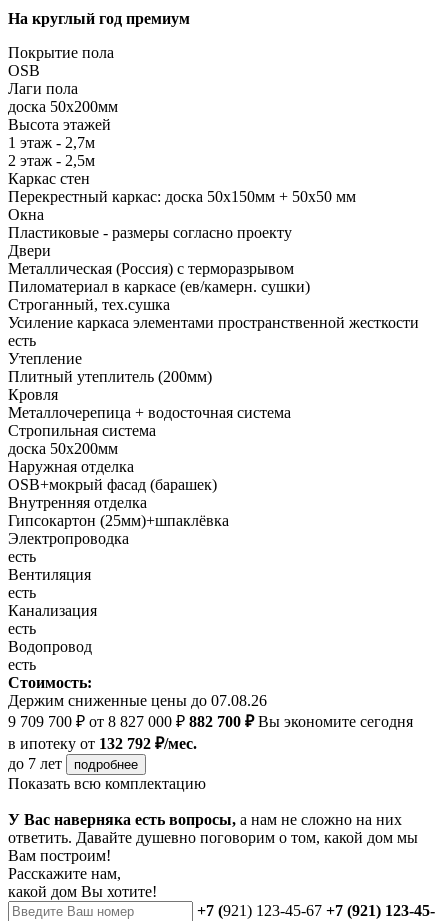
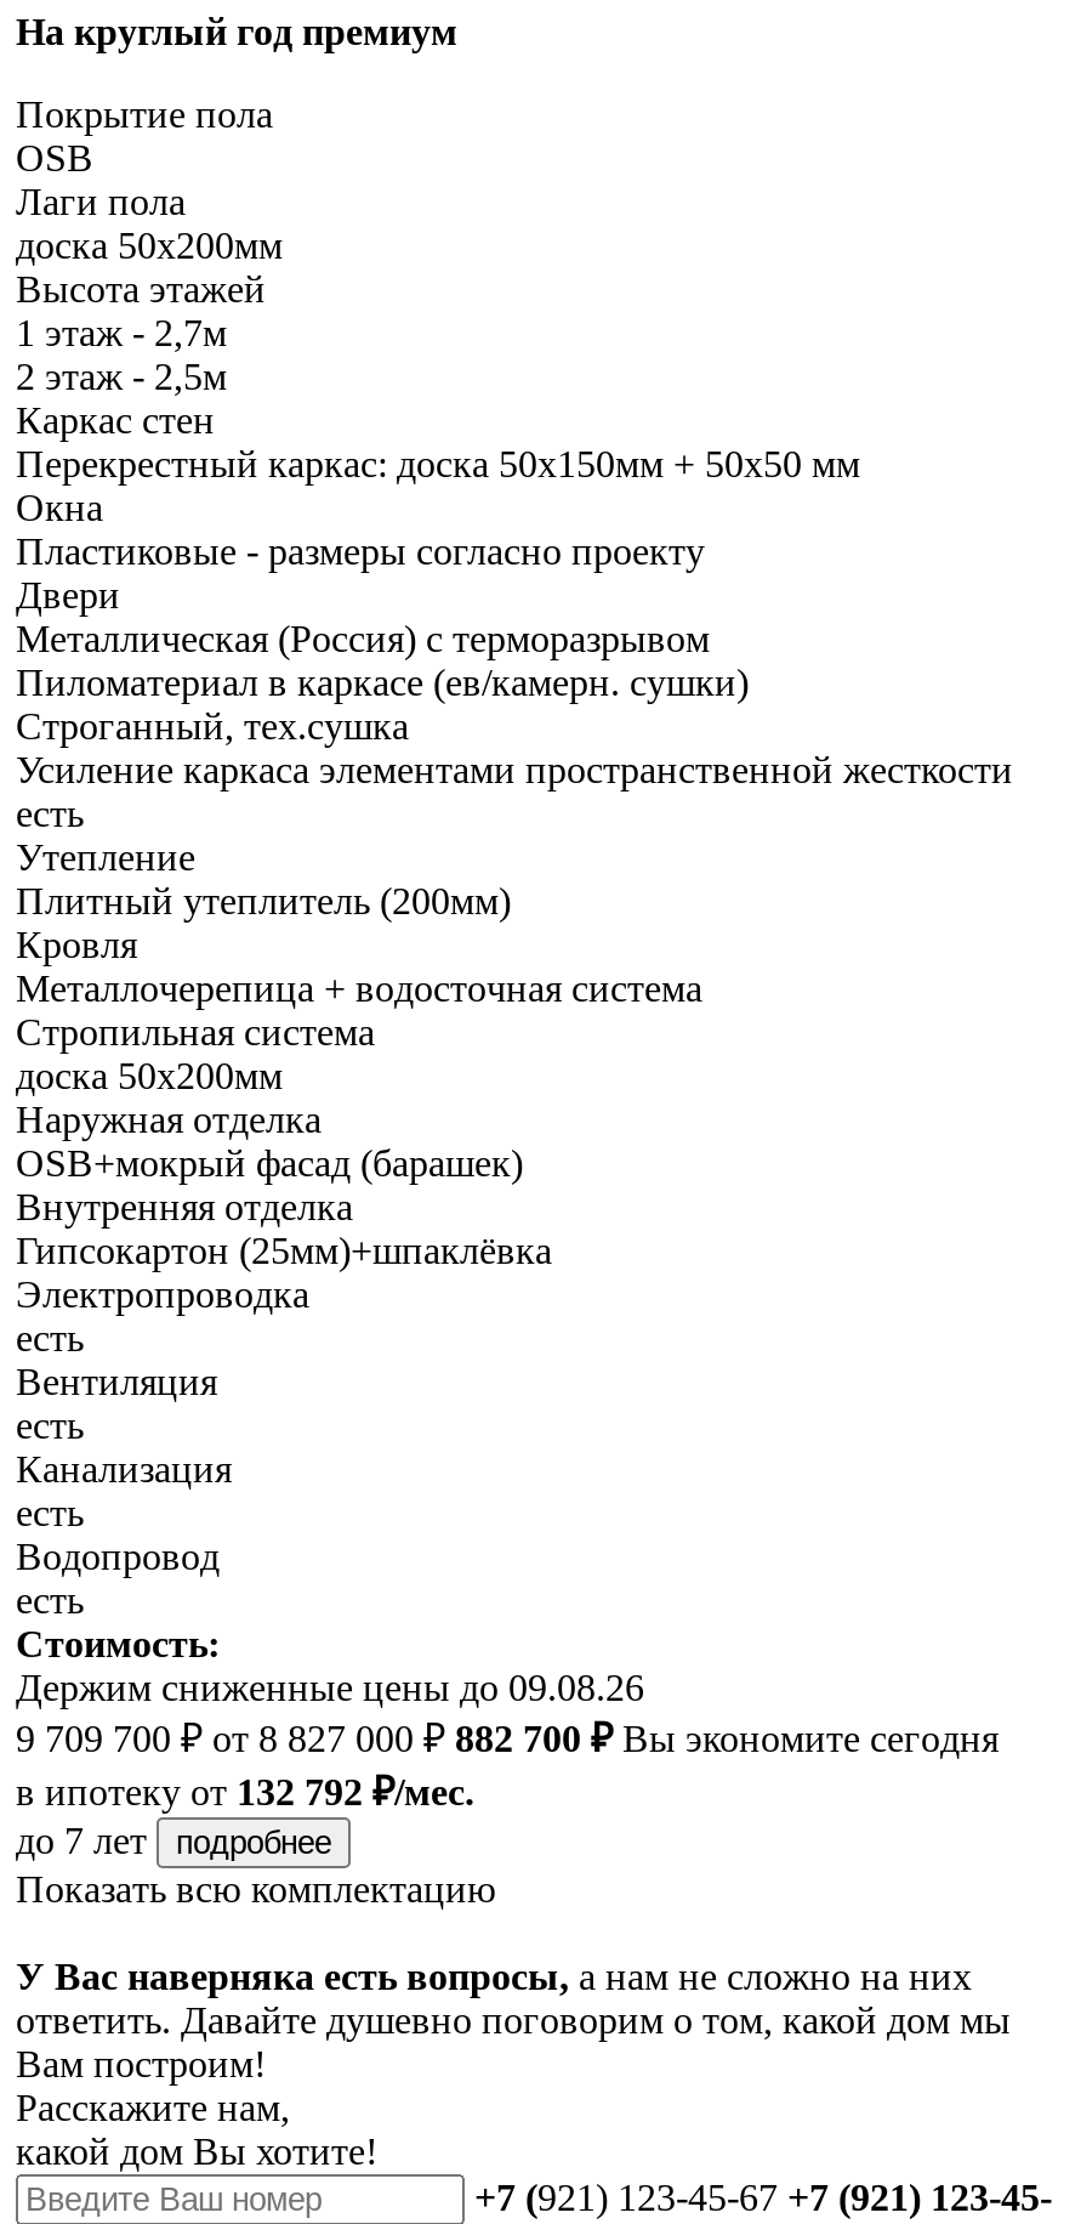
[8,691,267,708] Держим сниженные цены до 07.08.26 -> [16,1667,644,1708] Держим сниженные цены до 09.08.26

